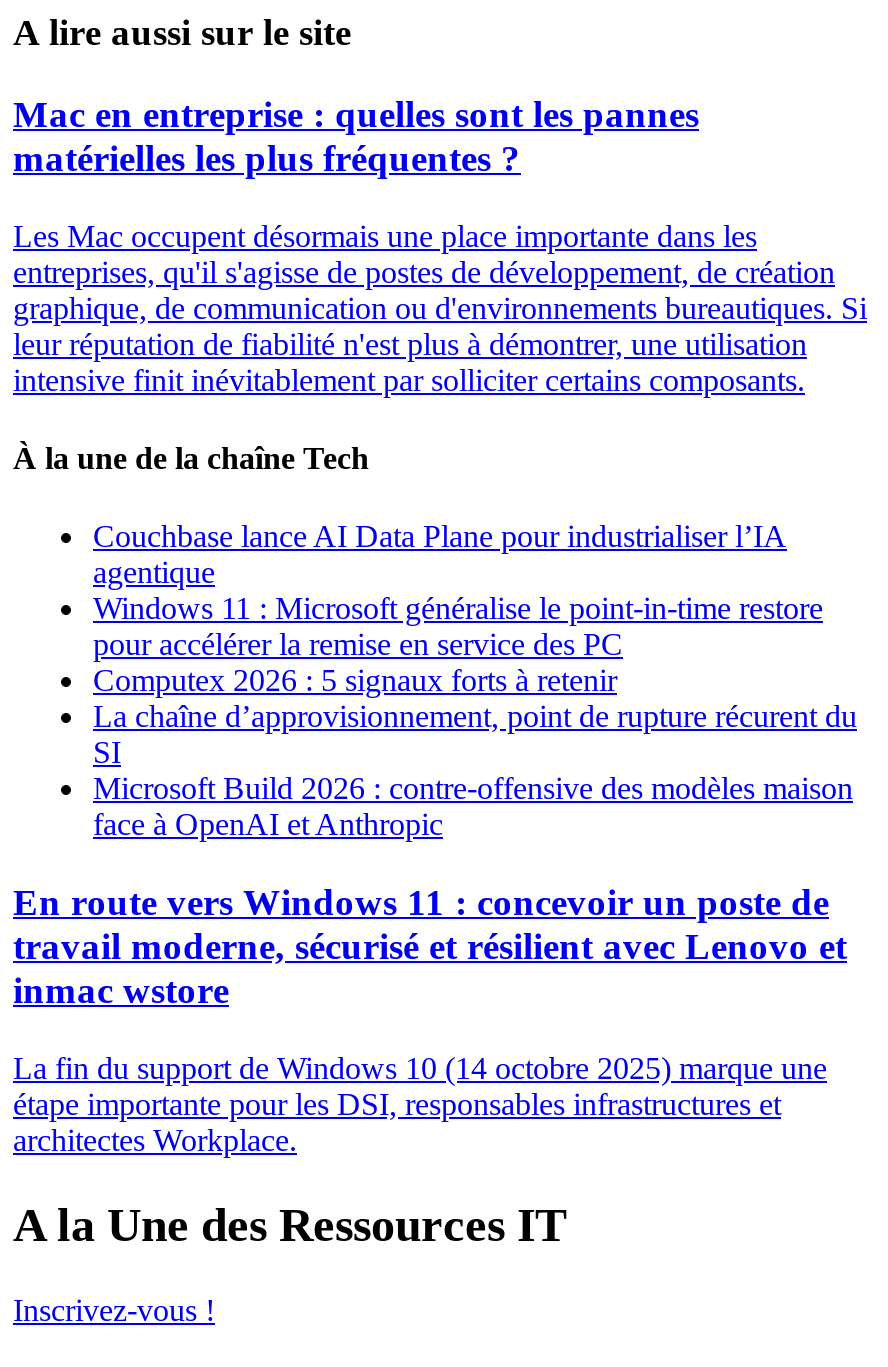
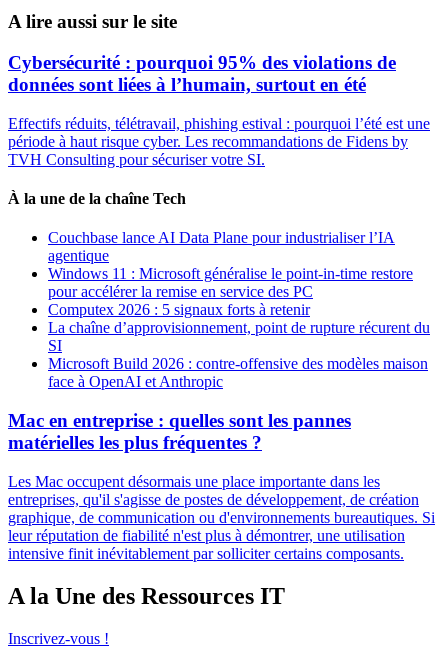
none -> [8,52,396,95] Cybersécurité : pourquoi 95% des violations de | données sont liées à l’humain, surtout en été
none -> [8,115,430,168] Effectifs réduits, télétravail, phishing estival : pourquoi l’été est une | période à haut risque cyber. Les recommandations de Fidens by | TVH Consulting pour sécuriser votre SI.
moved [13,93,699,179] -> [8,410,351,453]: Mac en entreprise : quelles sont les pannes | matérielles les plus fréquentes ?
moved [13,219,867,397] -> [8,473,435,562]: Les Mac occupent désormais une place importante dans les | entreprises, qu'il s'agisse de postes de développement, de création | graphique, de communication ou d'environnements bureautiques. Si | leur réputation de fiabilité n'est plus à démontrer, une utilisation | intensive finit inévitablement par solliciter certains composants.
[13,881,847,1011] En route vers Windows 11 : concevoir un poste de | travail moderne, sécurisé et résilient avec Lenovo et | inmac wstore -> none
[13,1051,827,1157] La fin du support de Windows 10 (14 octobre 2025) marque une | étape importante pour les DSI, responsables infrastructures et | architectes Workplace. -> none

